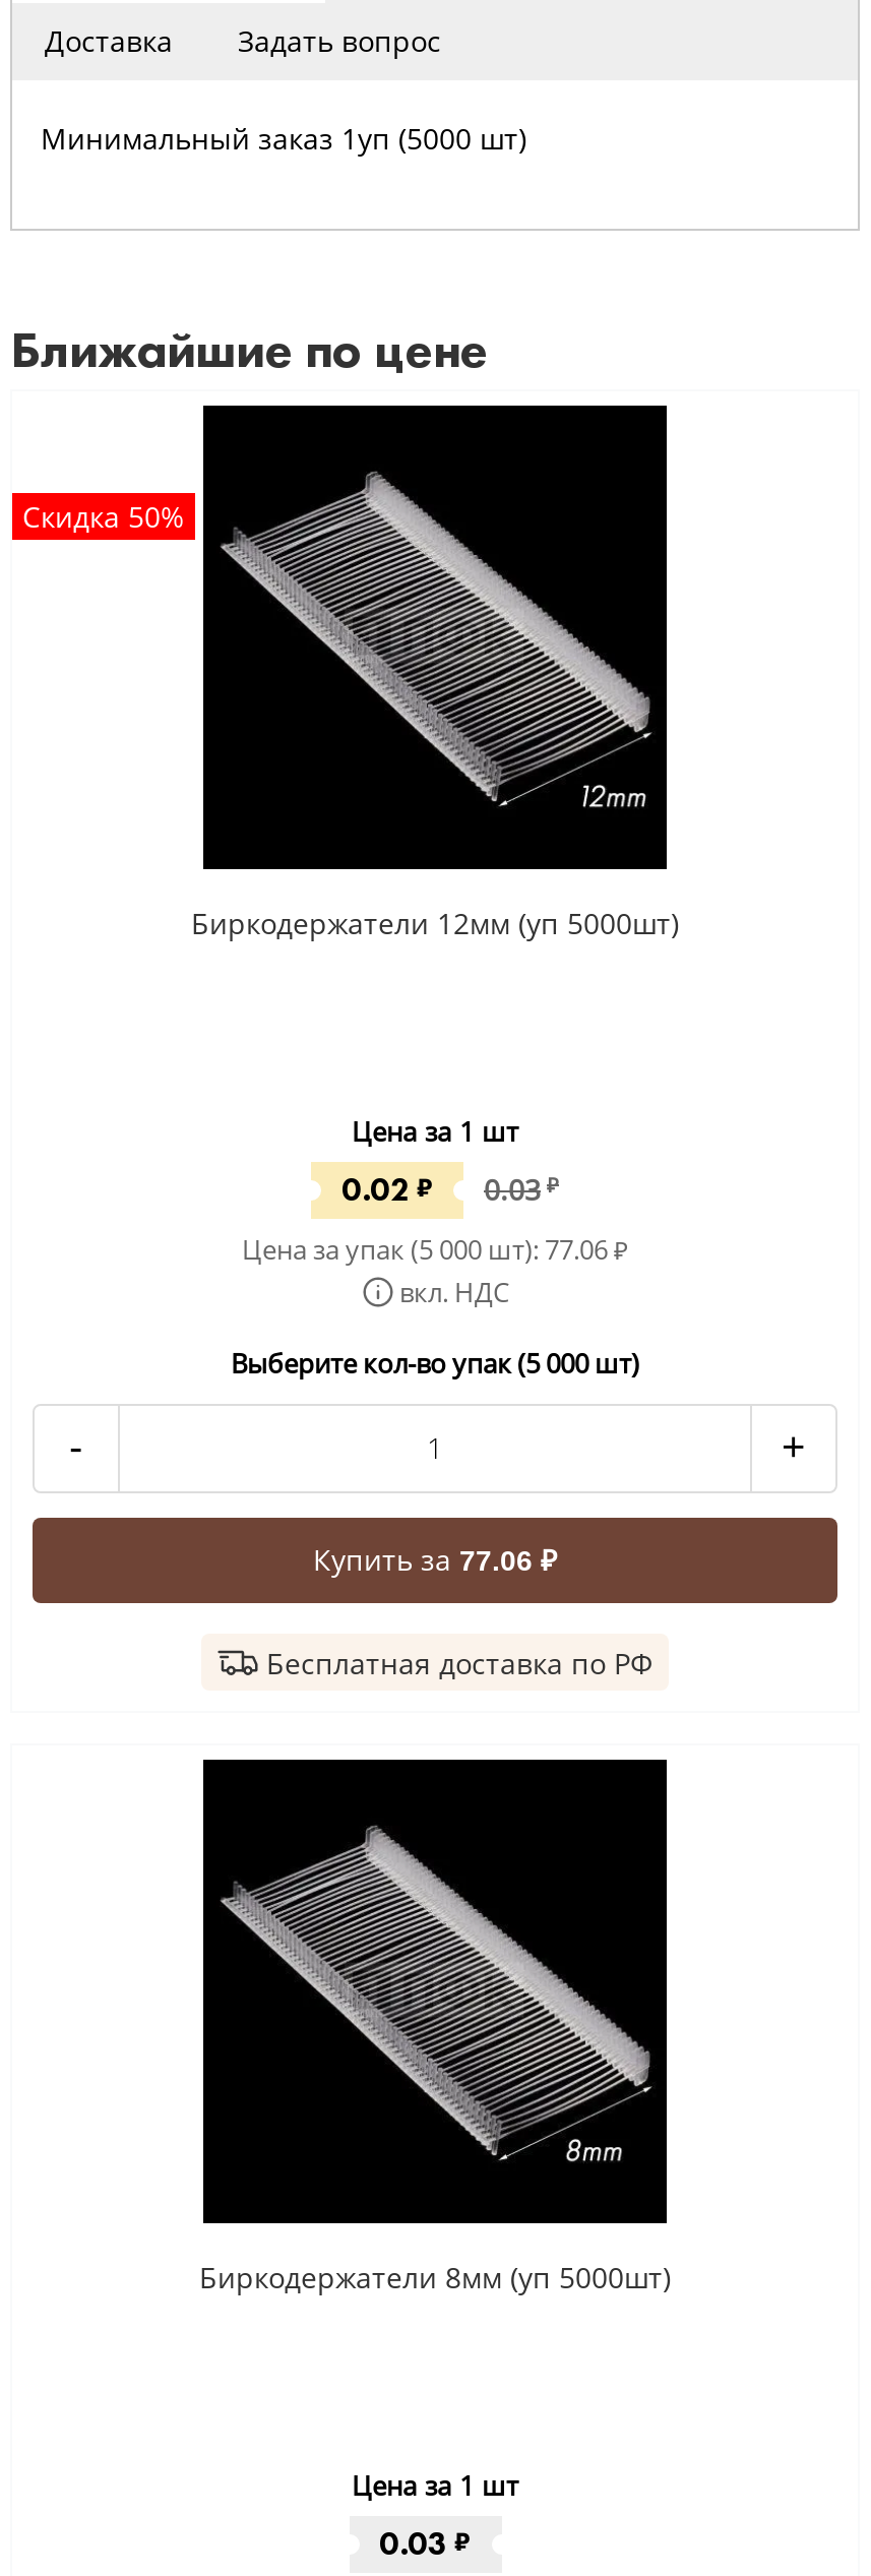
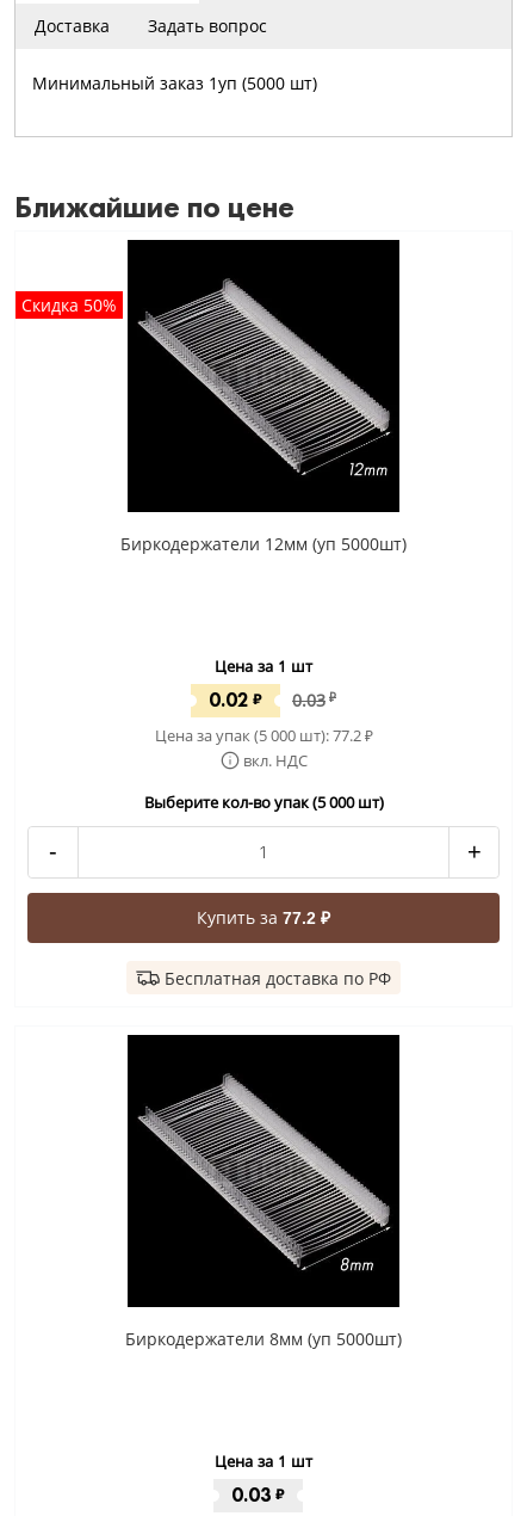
[242,1230,628,1267] Цена за упак (5 000 шт): 77.06₽ -> [154,724,373,745] Цена за упак (5 000 шт): 77.2₽
[313,1539,557,1578] Купить за 77.06 ₽ -> [197,905,330,928] Купить за 77.2 ₽

